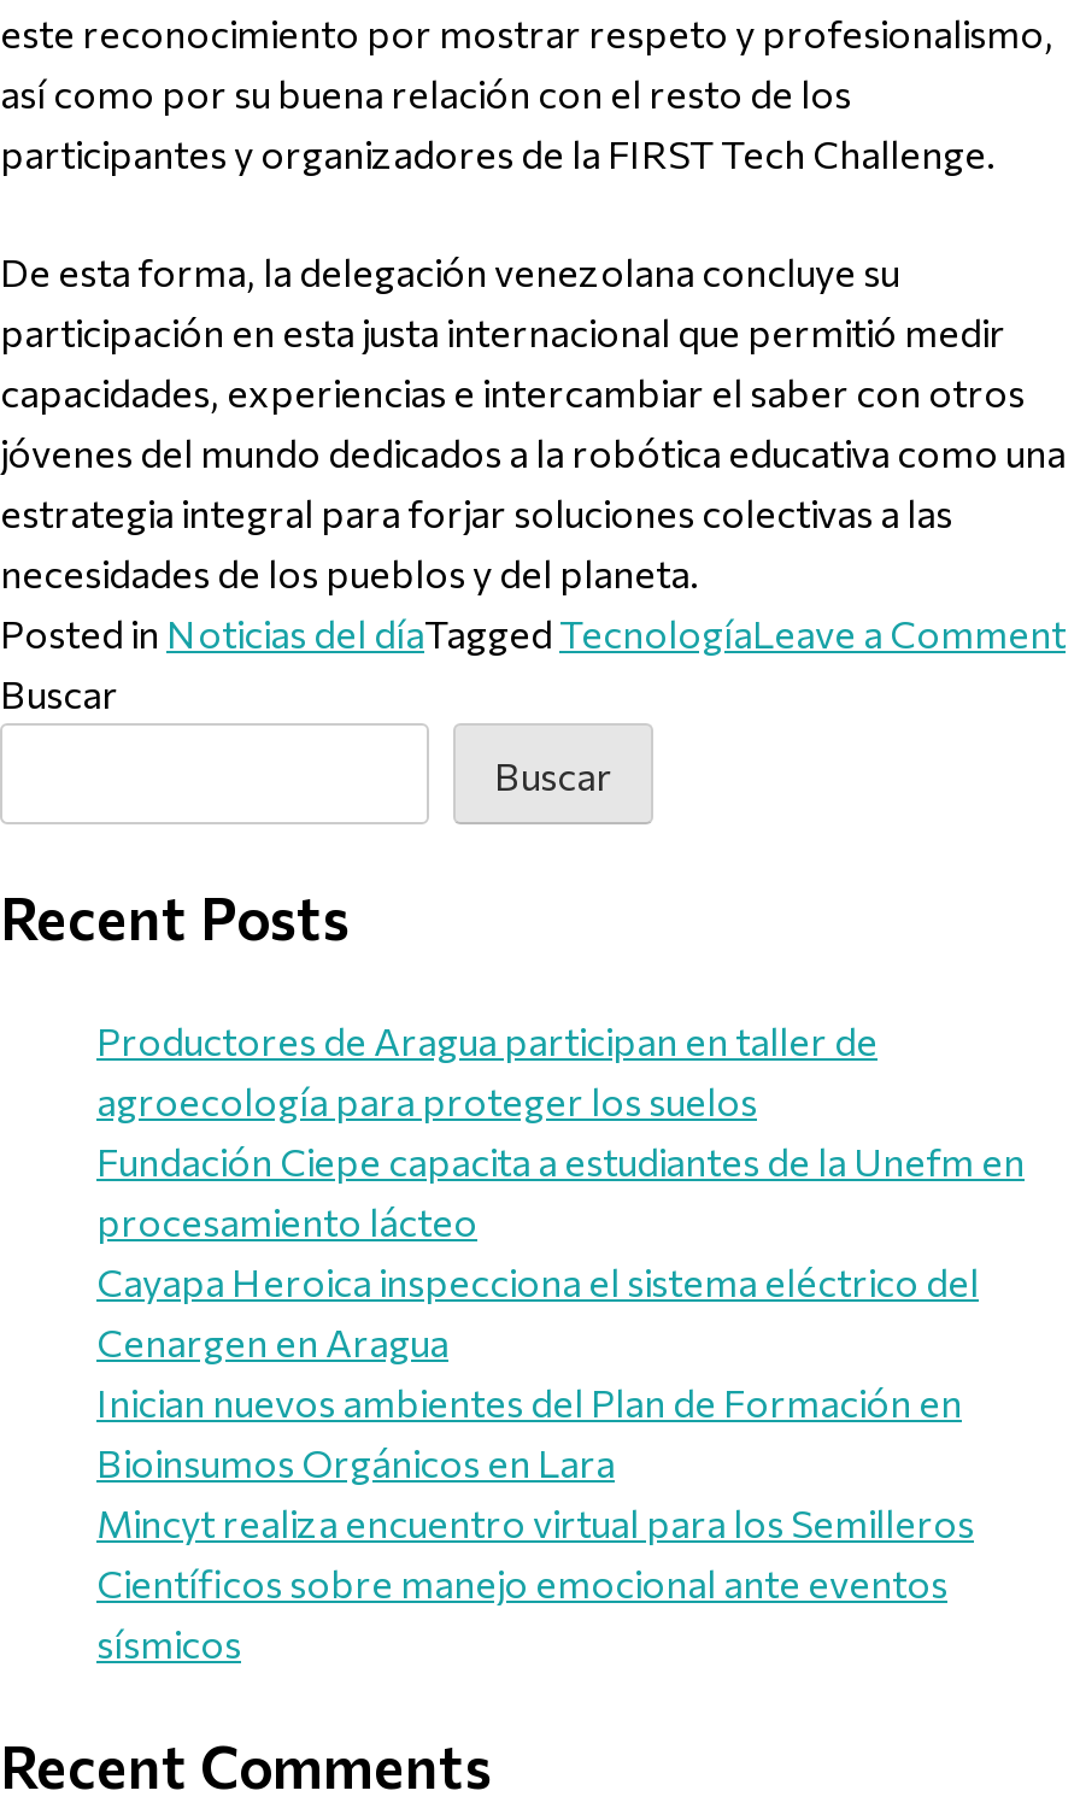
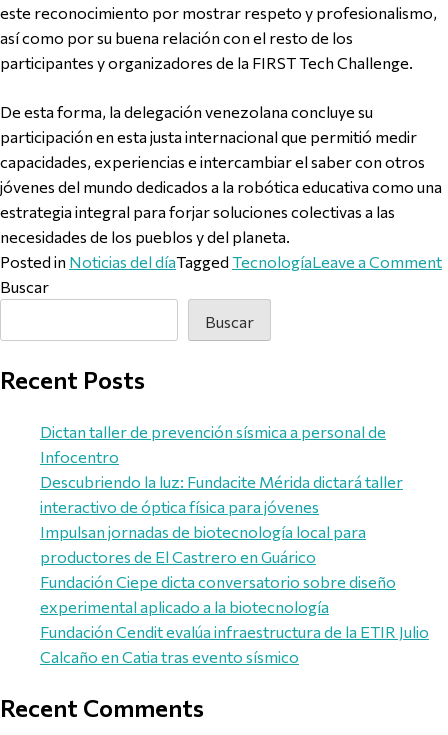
[96,1018,1025,1666] Productores de Aragua participan en taller de | agroecología para proteger los suelos | Fundación Ciepe capacita a estudiantes de la Unefm en | procesamiento lácteo | Cayapa Heroica inspecciona el sistema eléctrico del | Cenargen en Aragua | Inician nuevos ambientes del Plan de Formación en | Bioinsumos Orgánicos en Lara | Mincyt realiza encuentro virtual para los Semilleros | Científicos sobre manejo emocional ante eventos | sísmicos -> [40,422,429,666] Dictan taller de prevención sísmica a personal de | Infocentro | Descubriendo la luz: Fundacite Mérida dictará taller | interactivo de óptica física para jóvenes | Impulsan jornadas de biotecnología local para | productores de El Castrero en Guárico | Fundación Ciepe dicta conversatorio sobre diseño | experimental aplicado a la biotecnología | Fundación Cendit evalúa infraestructura de la ETIR Julio | Calcaño en Catia tras evento sísmico

